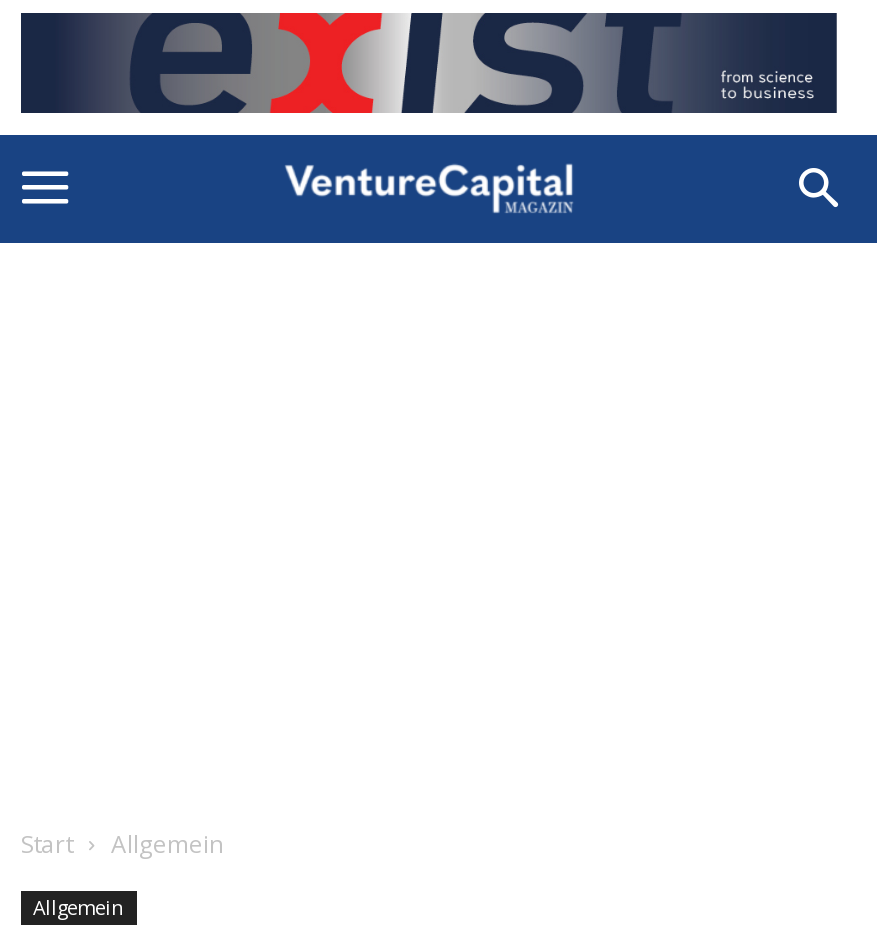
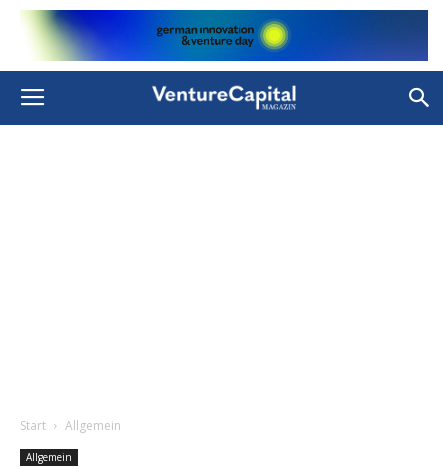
[19,11,837,115] [image] -> [20,9,428,62] [image]

